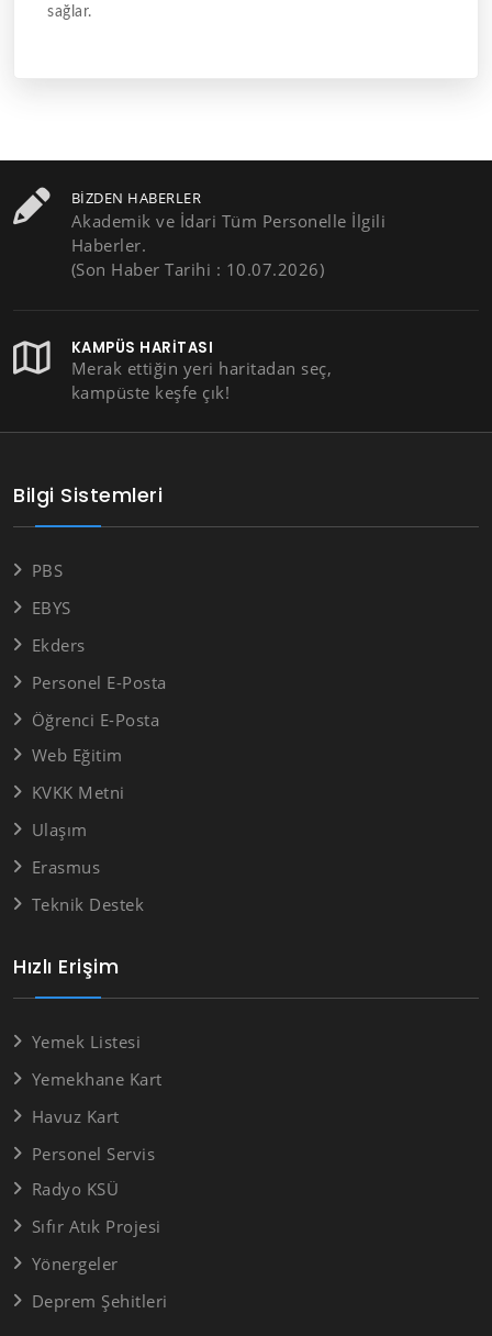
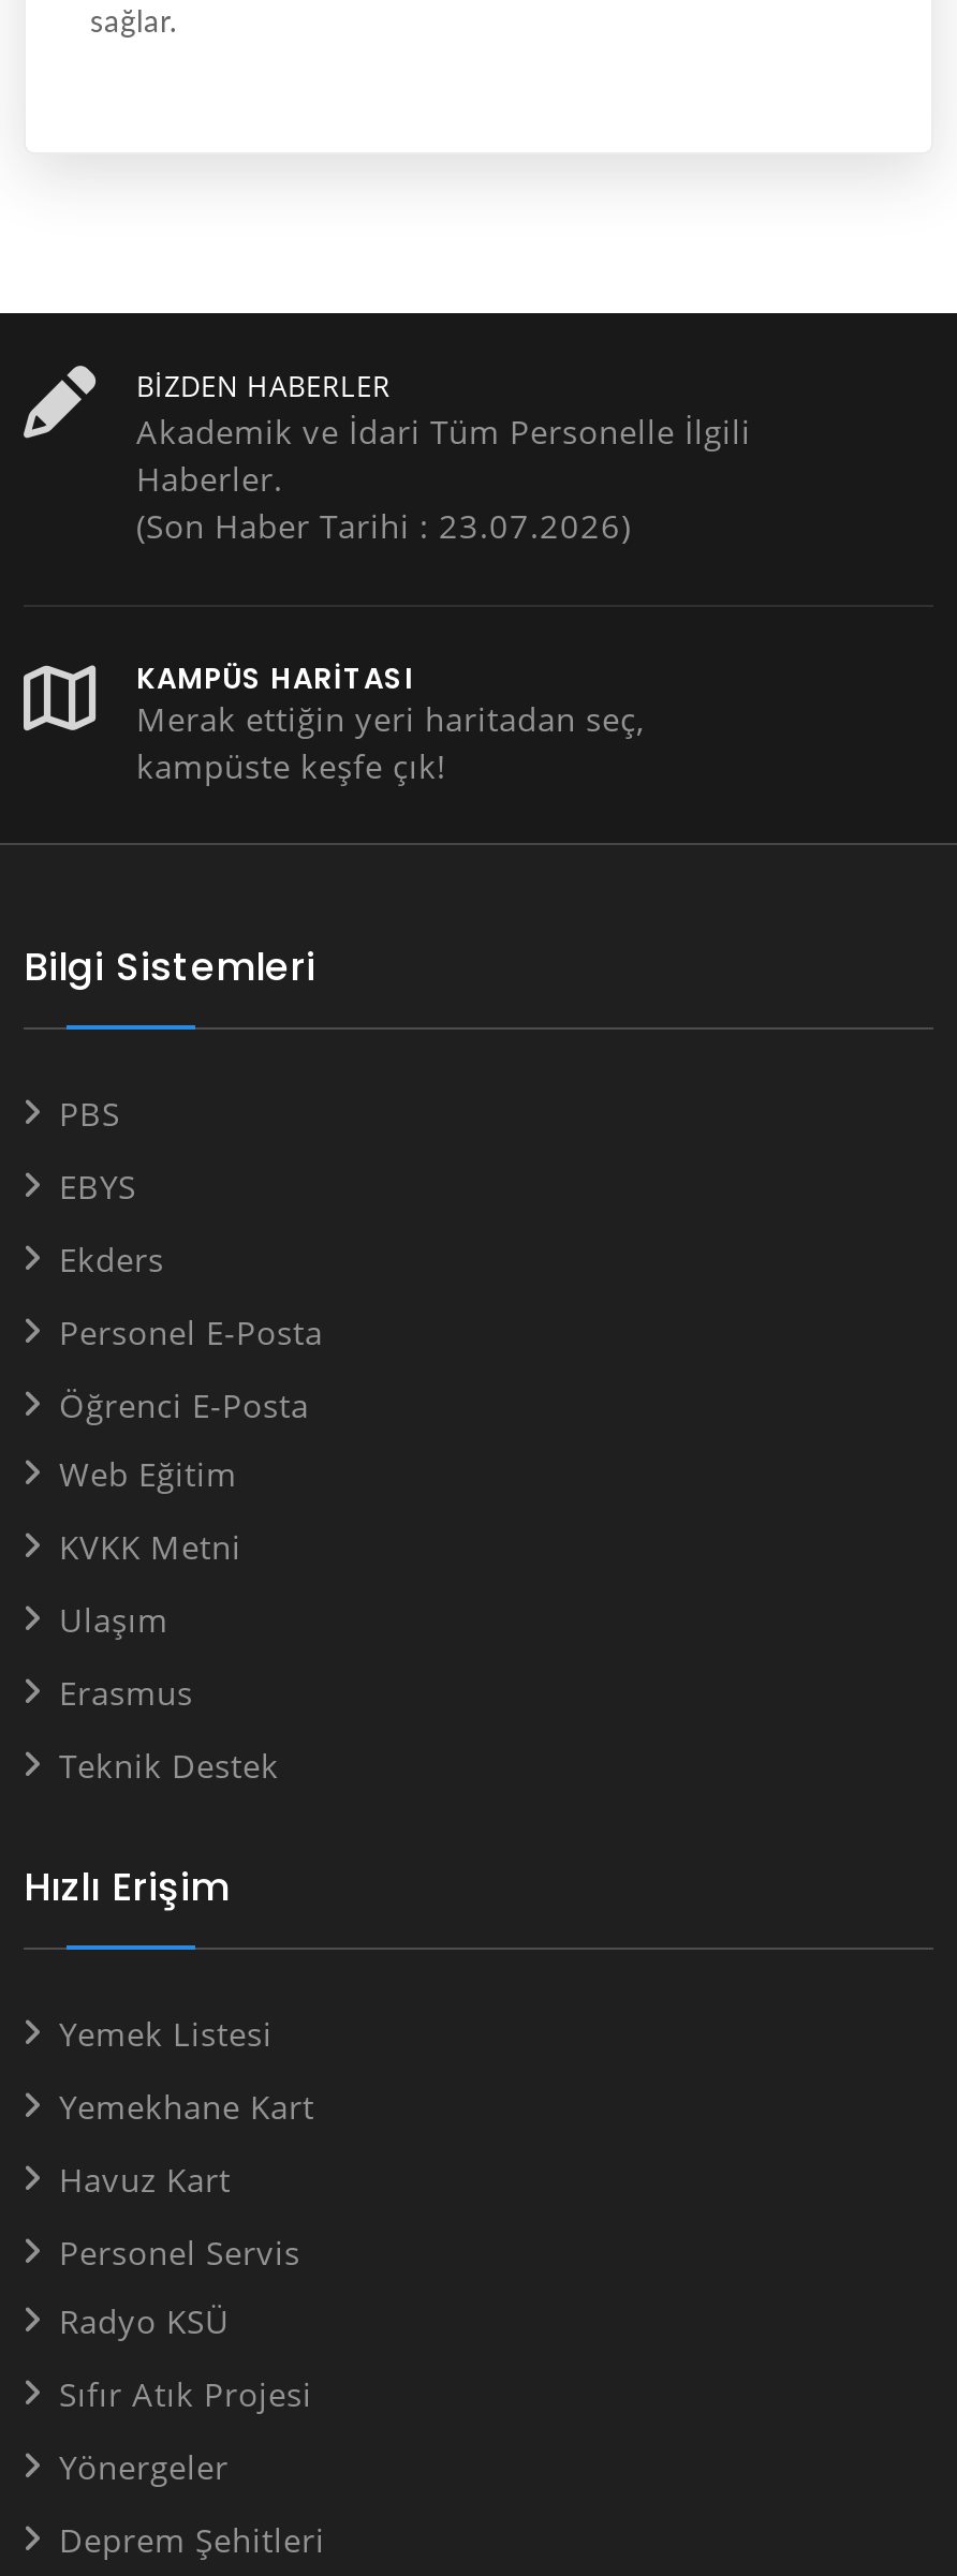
[71,259,324,281] (Son Haber Tarihi : 10.07.2026) -> [136,505,631,548] (Son Haber Tarihi : 23.07.2026)

